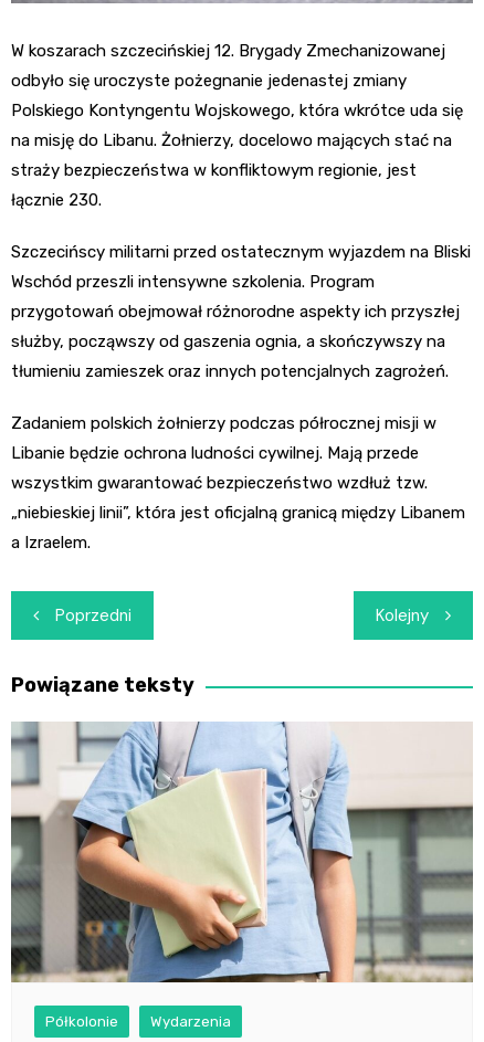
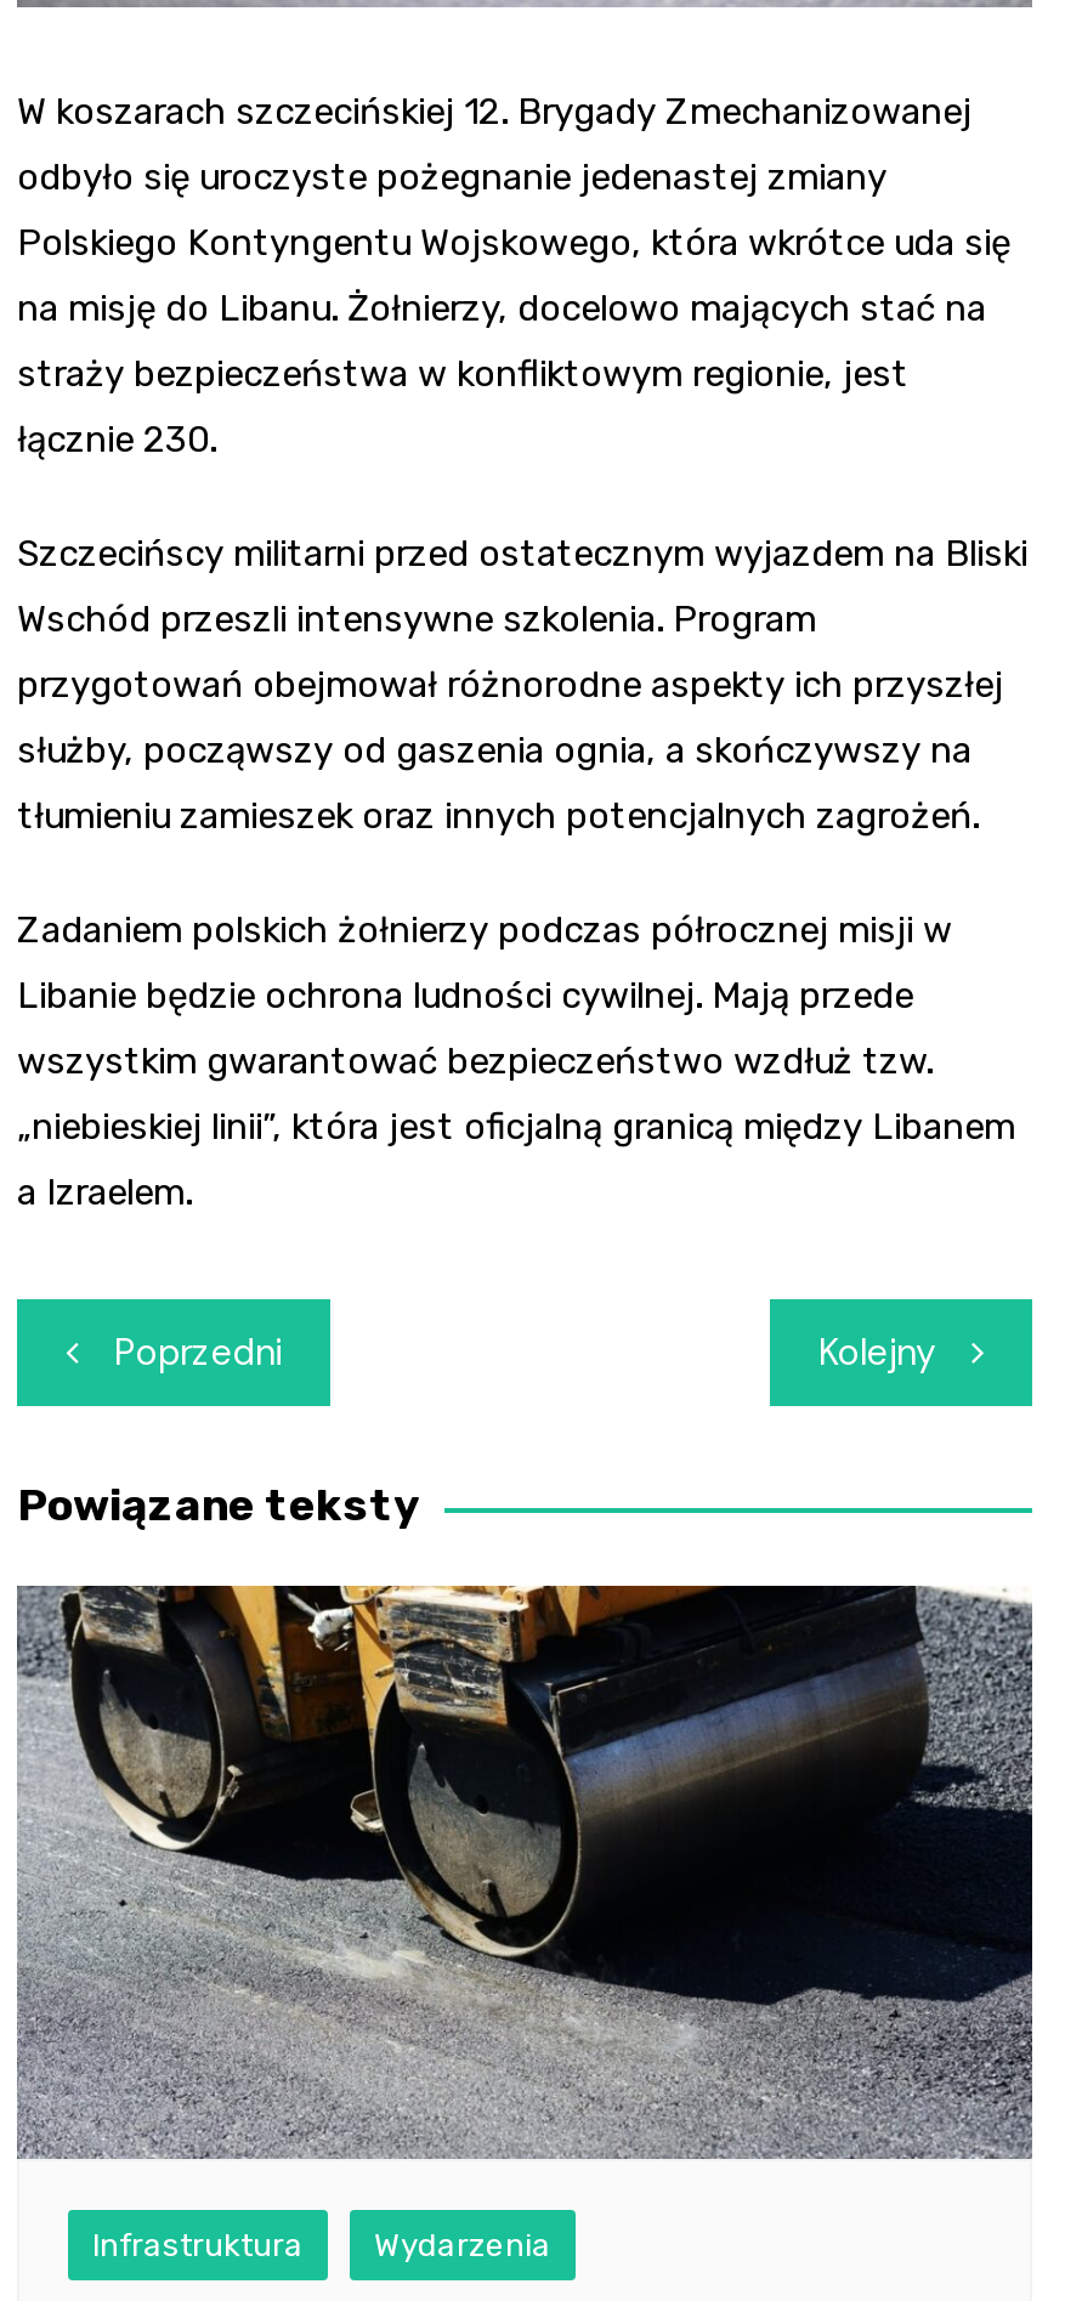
[11,720,474,1029] [image] | Półkolonie -> [17,1583,1035,2263] [image] | Infrastruktura

